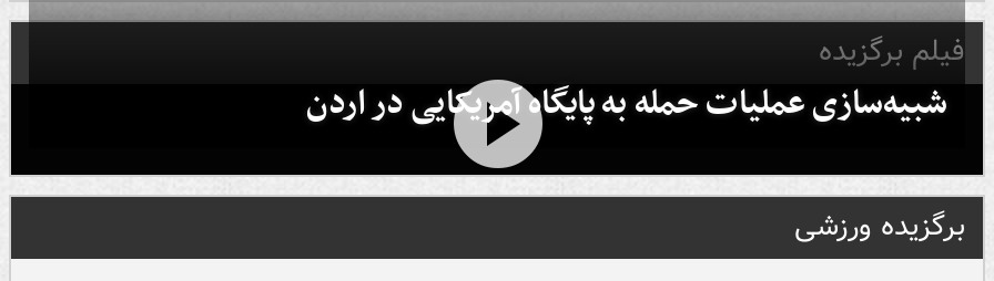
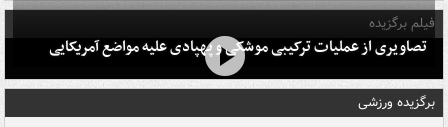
[306,75,947,133] شبیه‌سازی عملیات حمله به پایگاه آمریکایی در اردن -> [49,34,427,60] تصاویری از عملیات ترکیبی موشکی و پهپادی علیه مواضع آمریکایی

